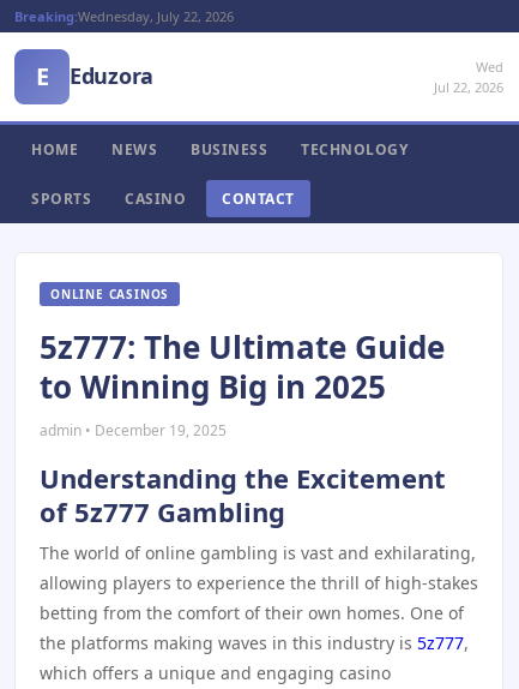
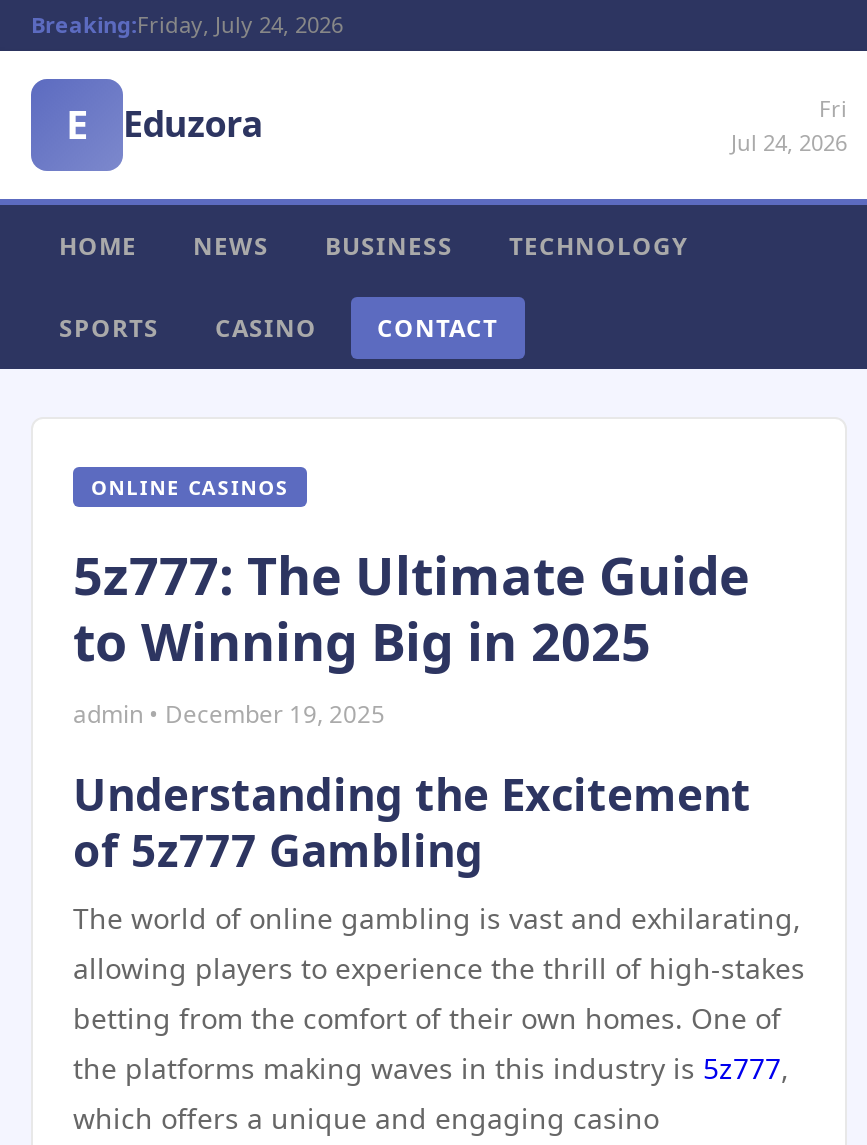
[14,7,234,25] Breaking:Wednesday, July 22, 2026 -> [31,9,343,39] Breaking:Friday, July 24, 2026
[434,58,503,96] Wed | Jul 22, 2026 -> [731,93,847,157] Fri | Jul 24, 2026

